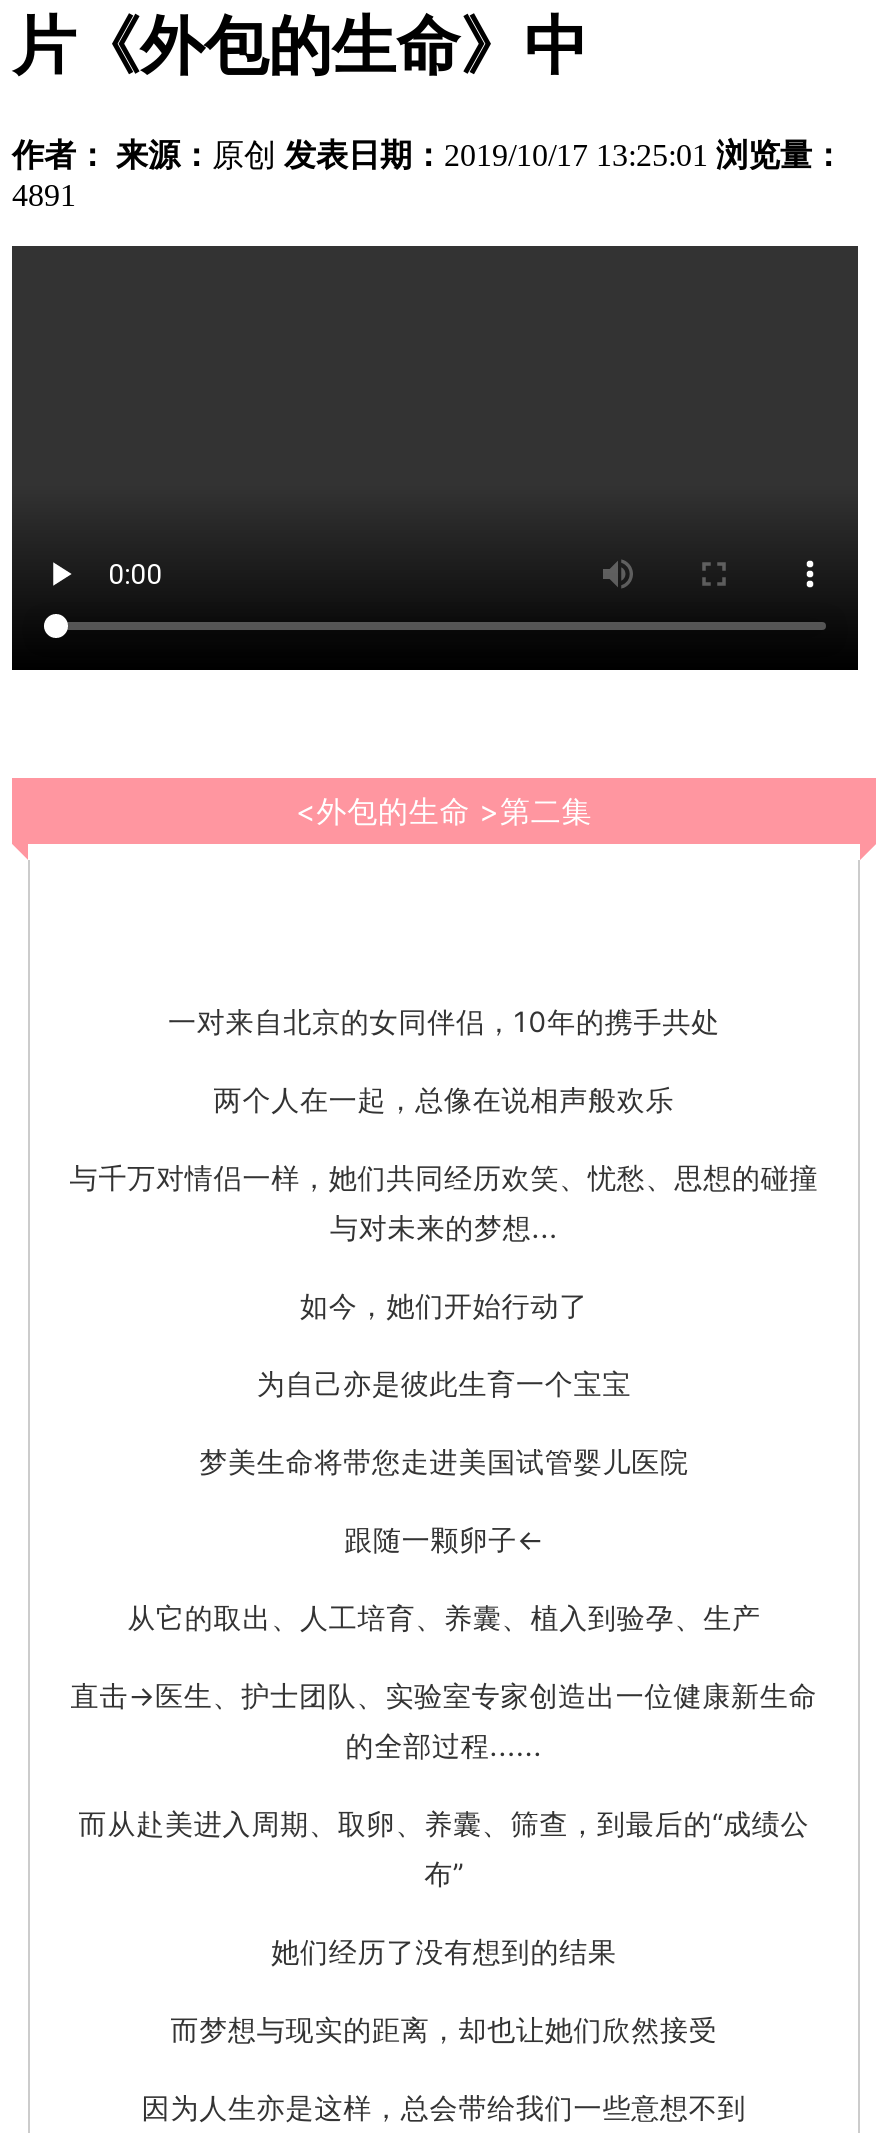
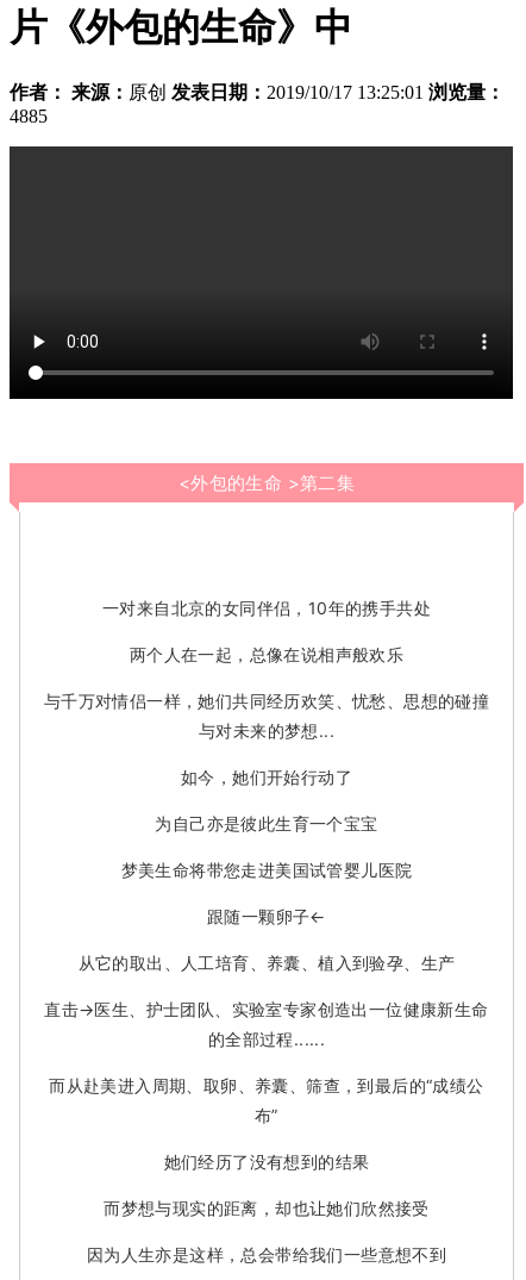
[12,178,76,212] 4891 -> [10,106,48,126] 4885

